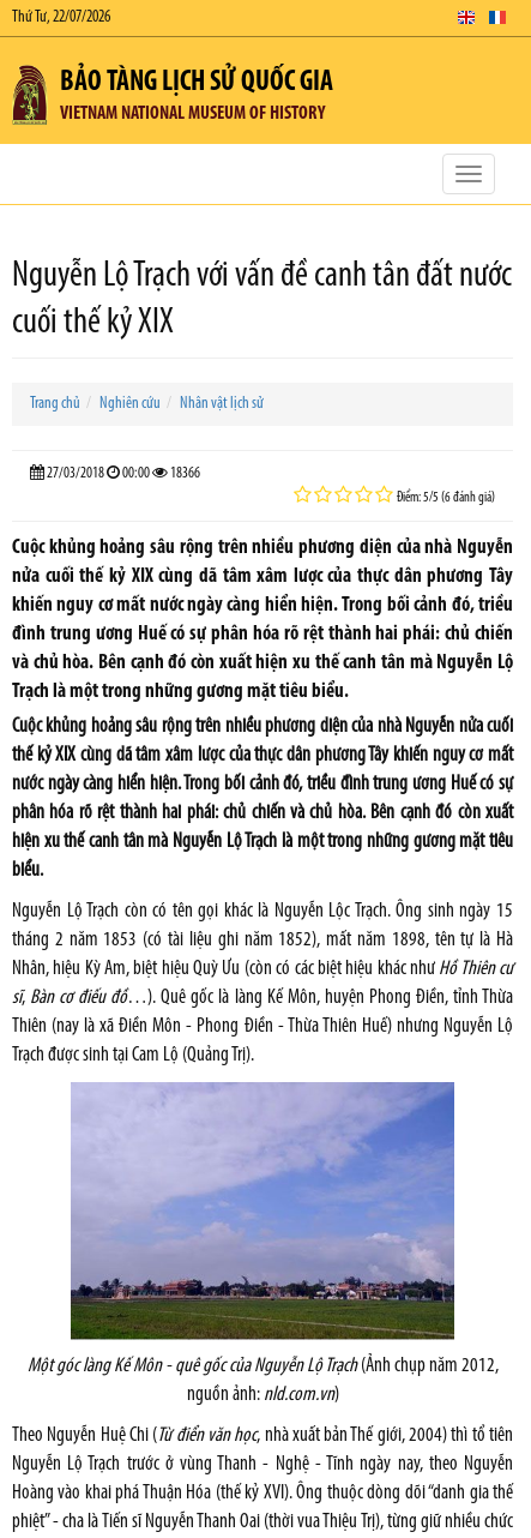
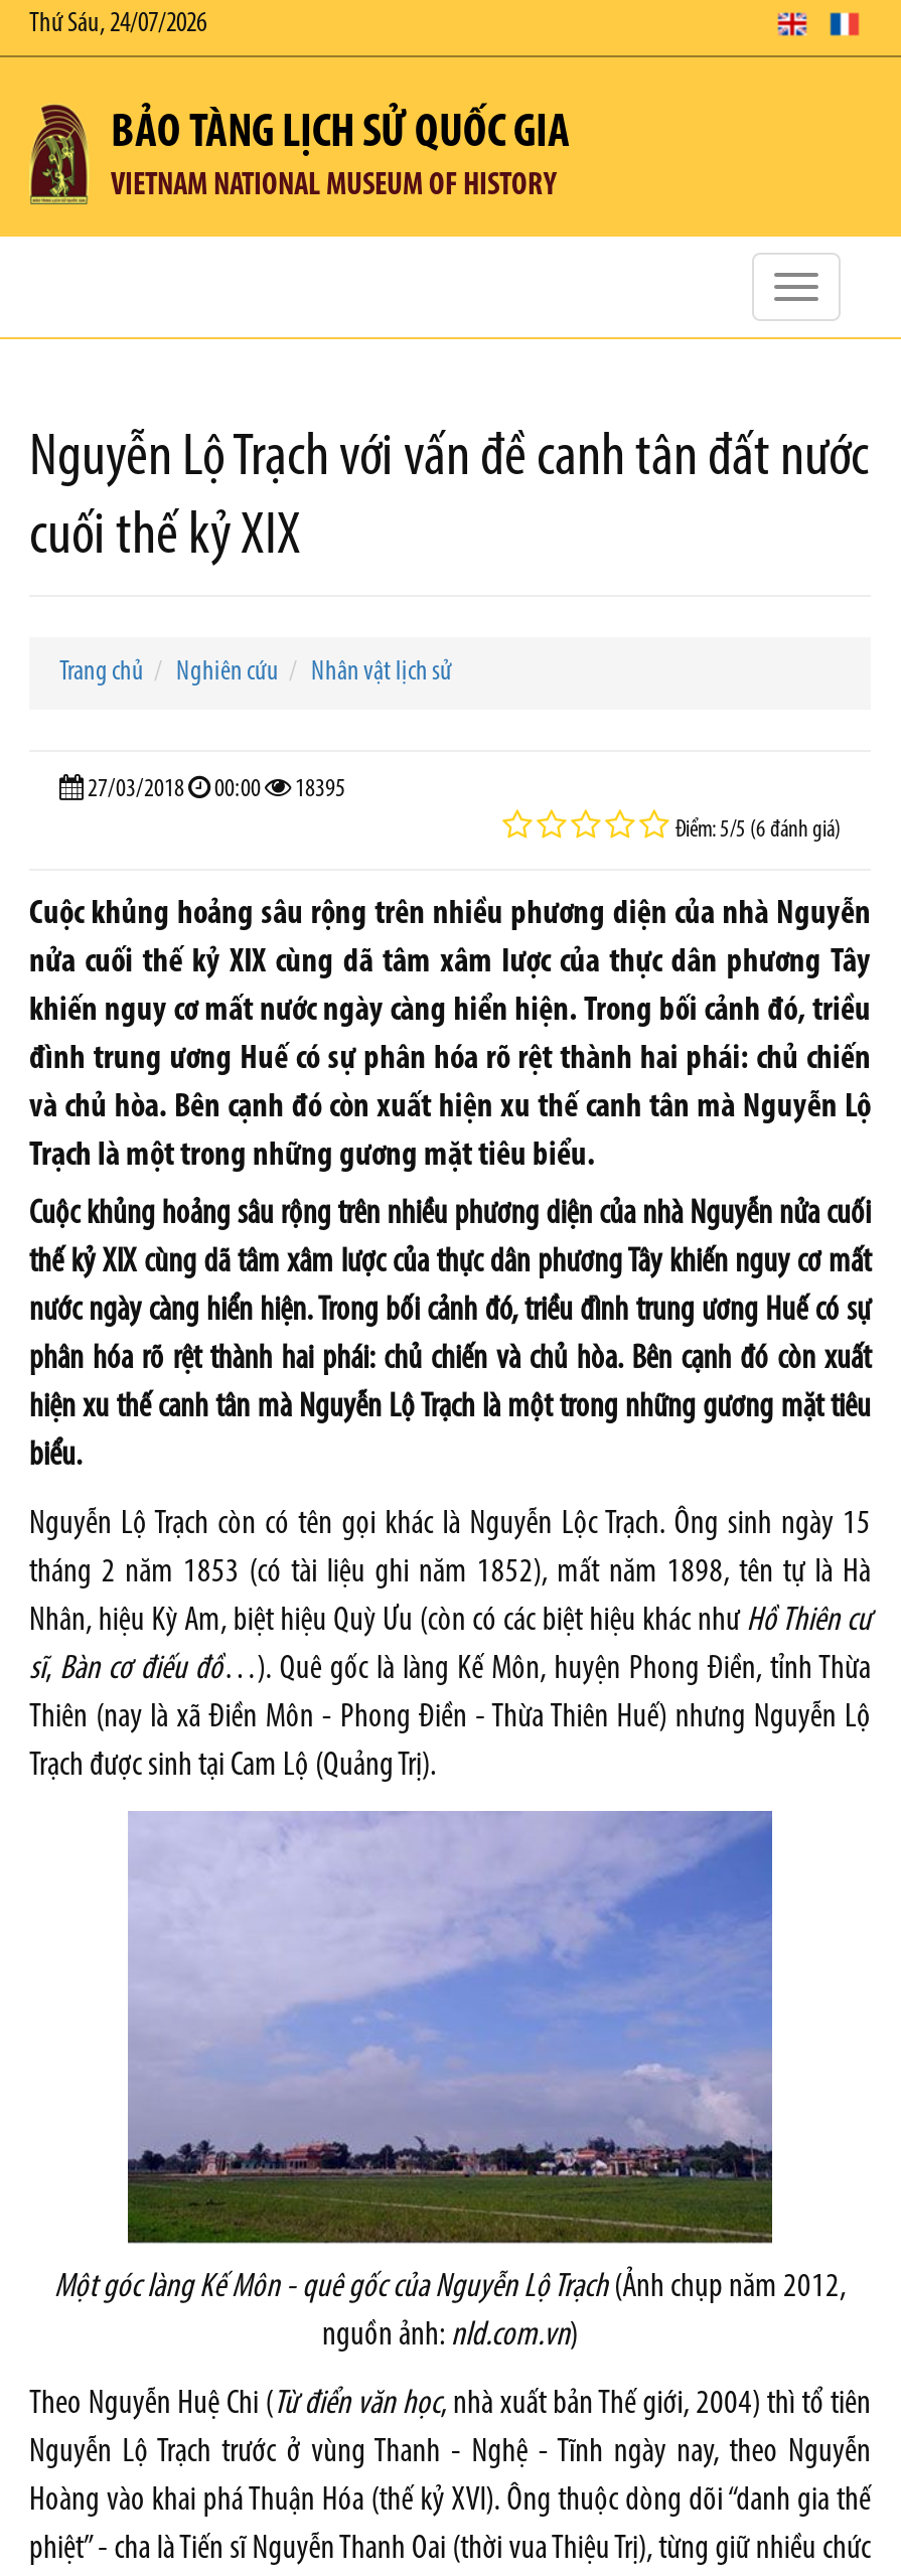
[12,8,110,26] Thứ Tư, 22/07/2026 -> [29,9,206,39] Thứ Sáu, 24/07/2026
[44,465,200,481] 27/03/2018 00:00 18366 -> [84,776,345,802] 27/03/2018 00:00 18395

